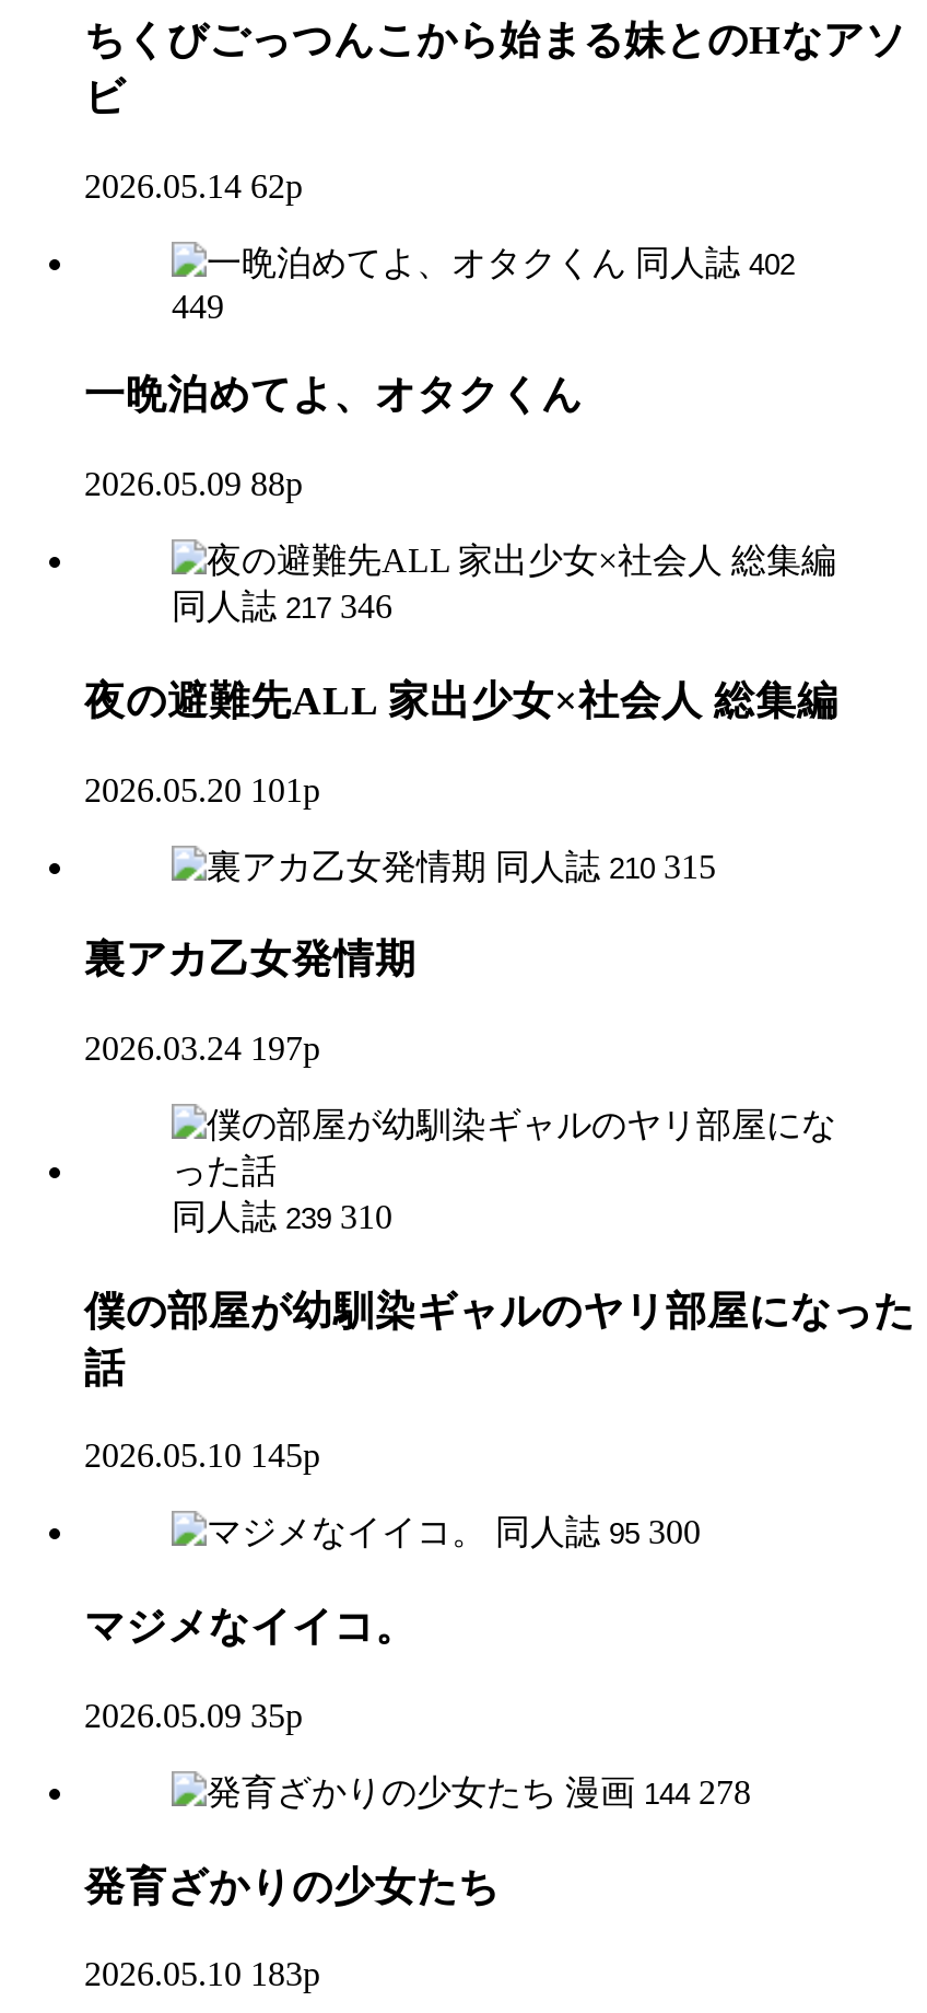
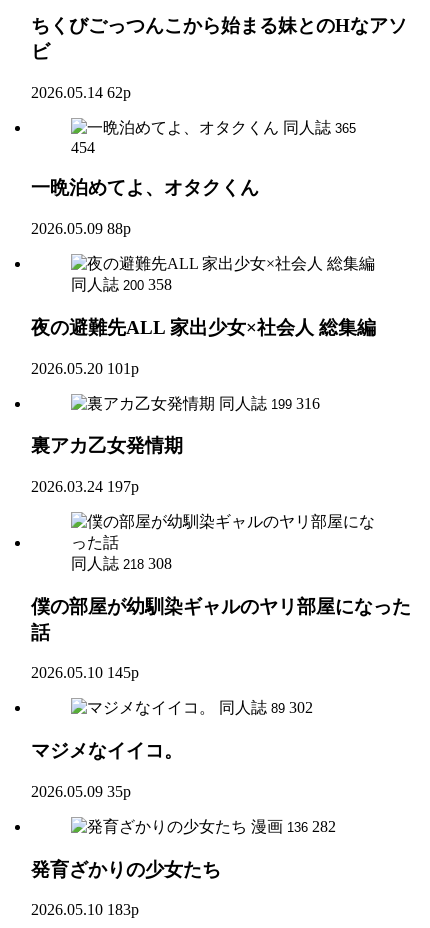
[635,243,795,280] 同人誌 402 -> [283,119,356,136] 同人誌 365
[172,287,224,324] 449 -> [71,139,95,156] 454
[172,588,392,625] 同人誌 217 346 -> [71,276,172,293] 同人誌 200 358
[495,847,716,884] 同人誌 210 315 -> [219,394,320,411] 同人誌 199 316
[172,1198,392,1235] 同人誌 239 310 -> [71,555,172,572] 同人誌 218 308
[495,1514,701,1551] 同人誌 95 300 -> [219,699,313,716] 同人誌 89 302
[565,1773,751,1810] 漫画 144 278 -> [251,818,336,835] 漫画 136 282

